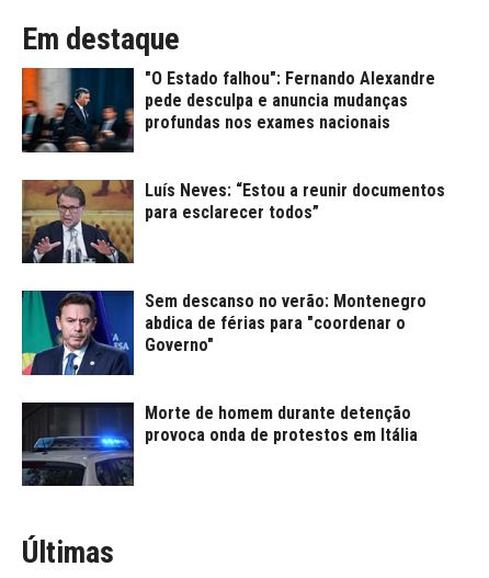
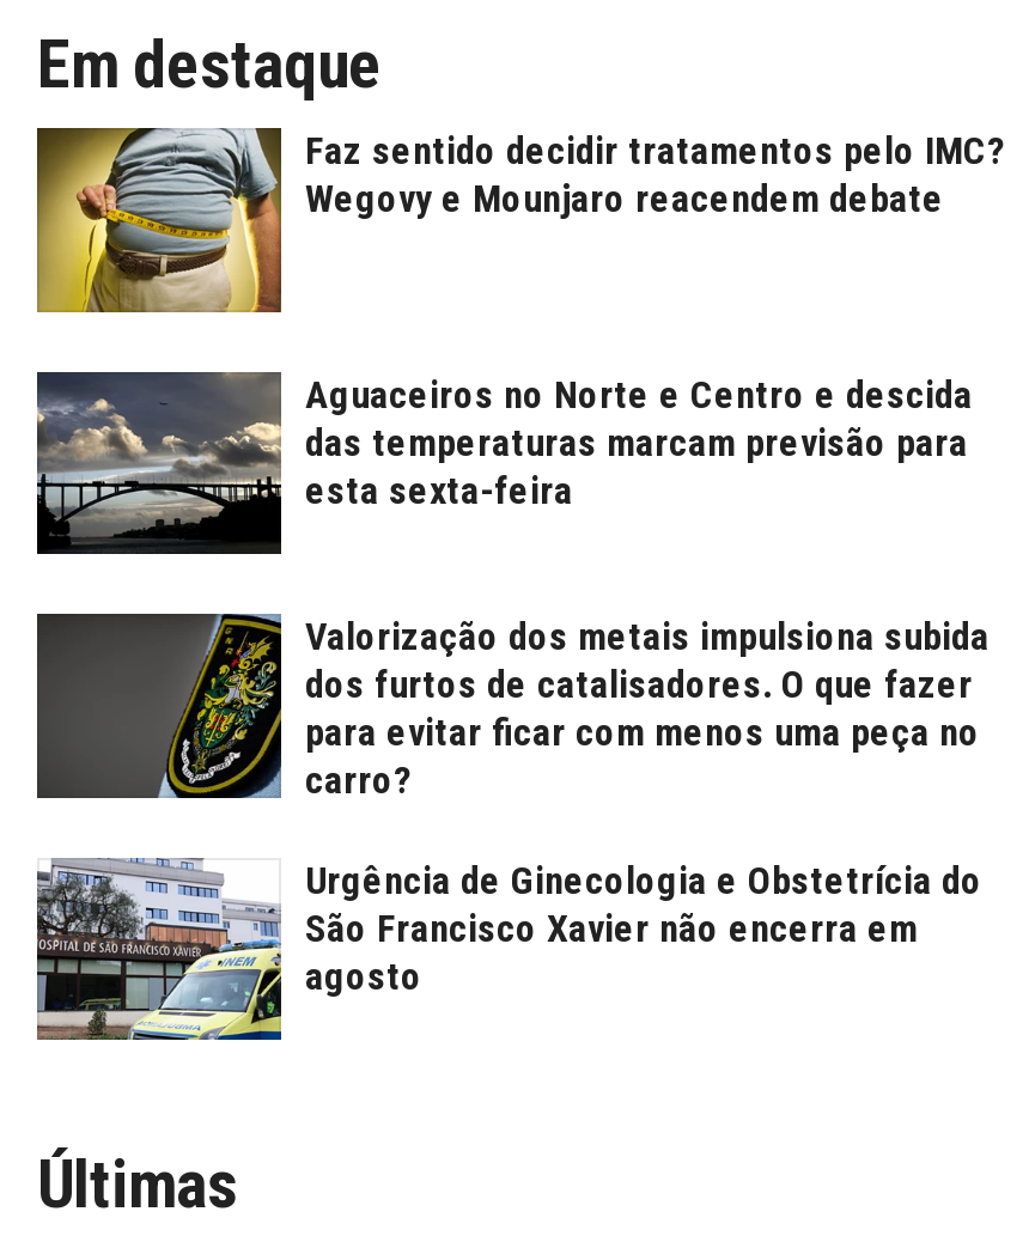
[21,67,435,154] [image] | "O Estado falhou": Fernando Alexandre | pede desculpa e anuncia mudanças | profundas nos exames nacionais -> [35,126,1006,315] [image] | Faz sentido decidir tratamentos pelo IMC? | Wegovy e Mounjaro reacendem debate
[22,179,445,263] [image] | Luís Neves: “Estou a reunir documentos | para esclarecer todos” -> [37,370,973,554] [image] | Aguaceiros no Norte e Centro e descida | das temperaturas marcam previsão para | esta sexta-feira
[21,291,427,376] [image] | Sem descanso no verão: Montenegro | abdica de férias para "coordenar o | Governo" -> [35,614,990,803] [image] | Valorização dos metais impulsiona subida | dos furtos de catalisadores. O que fazer | para evitar ficar com menos uma peça no | carro?
[21,401,418,486] [image] | Morte de homem durante detenção | provoca onda de protestos em Itália -> [37,857,982,1040] [image] | Urgência de Ginecologia e Obstetrícia do | São Francisco Xavier não encerra em | agosto

